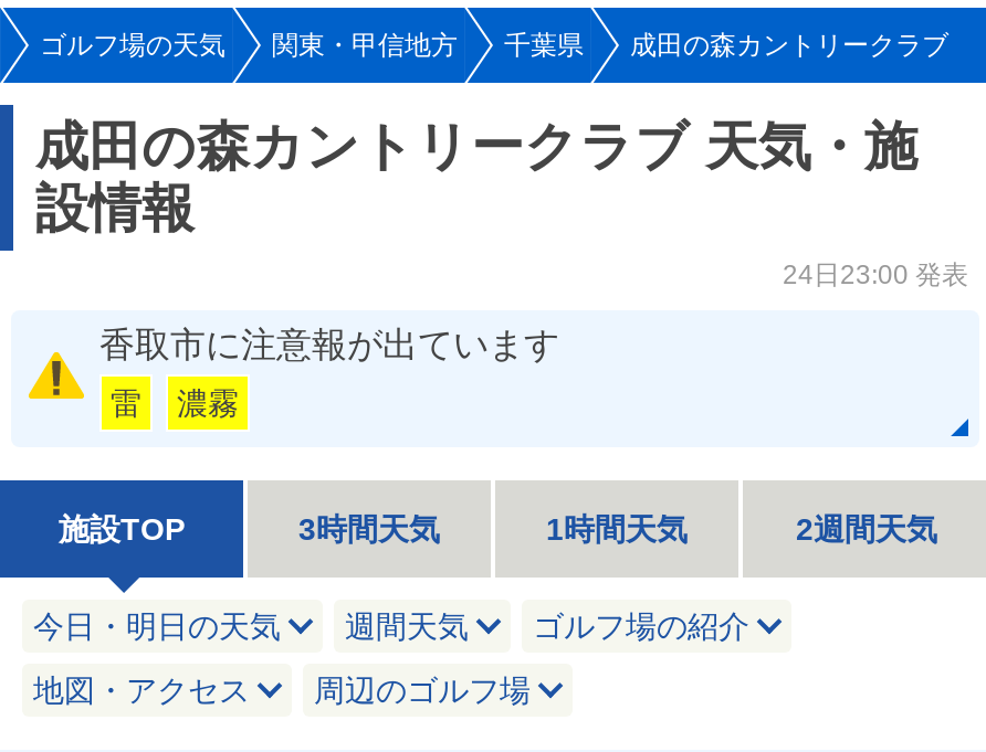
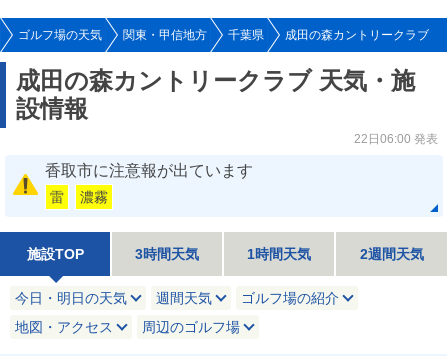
[783,260,968,290] 24日23:00 発表 -> [354,132,438,146] 22日06:00 発表

